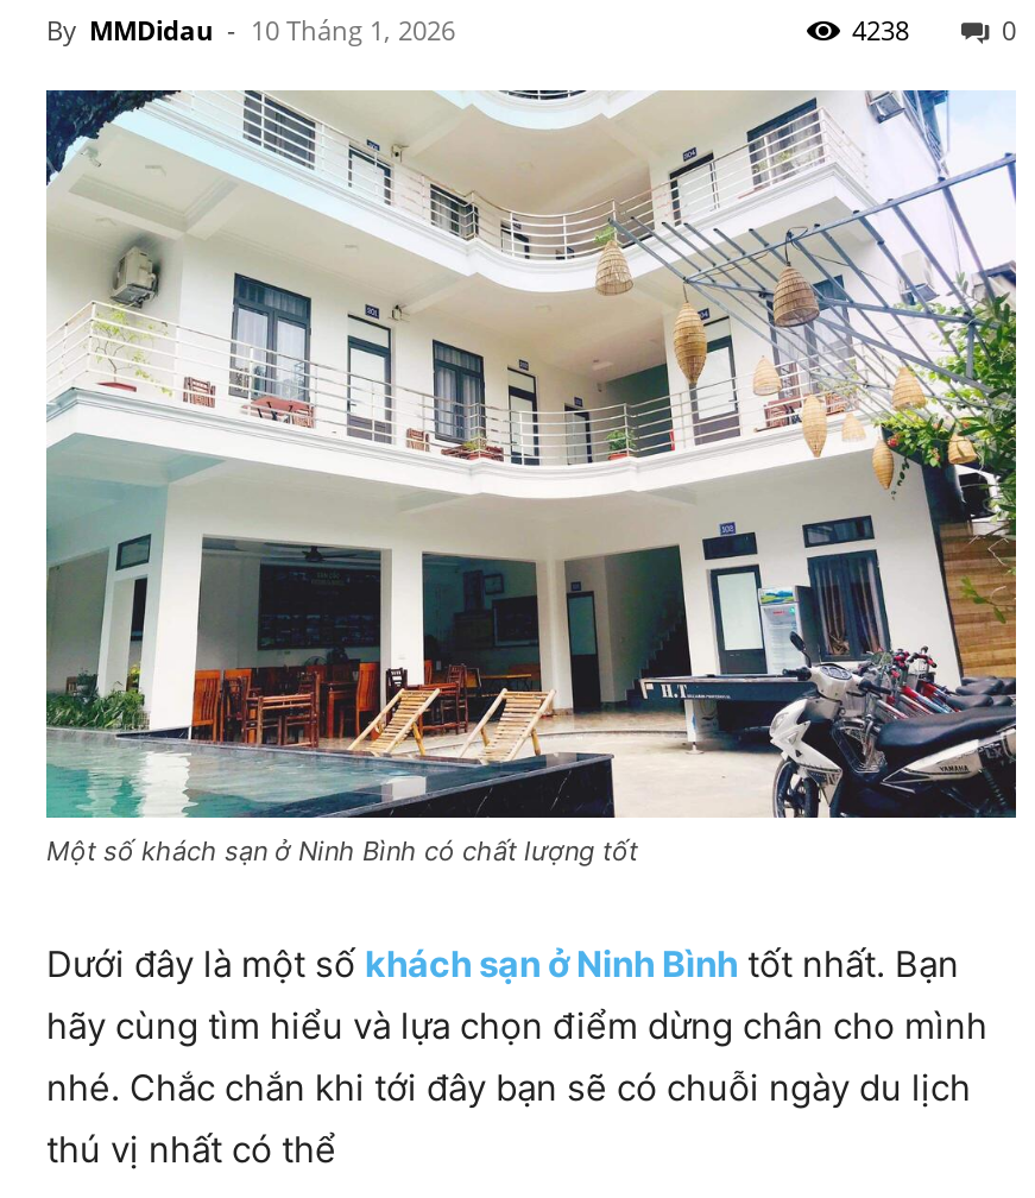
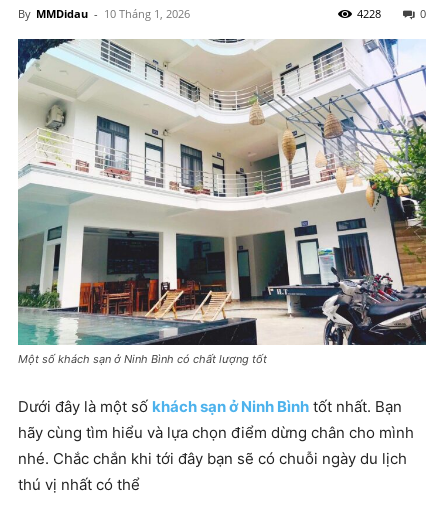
[852,12,909,48] 4238 -> [357,6,381,21] 4228

